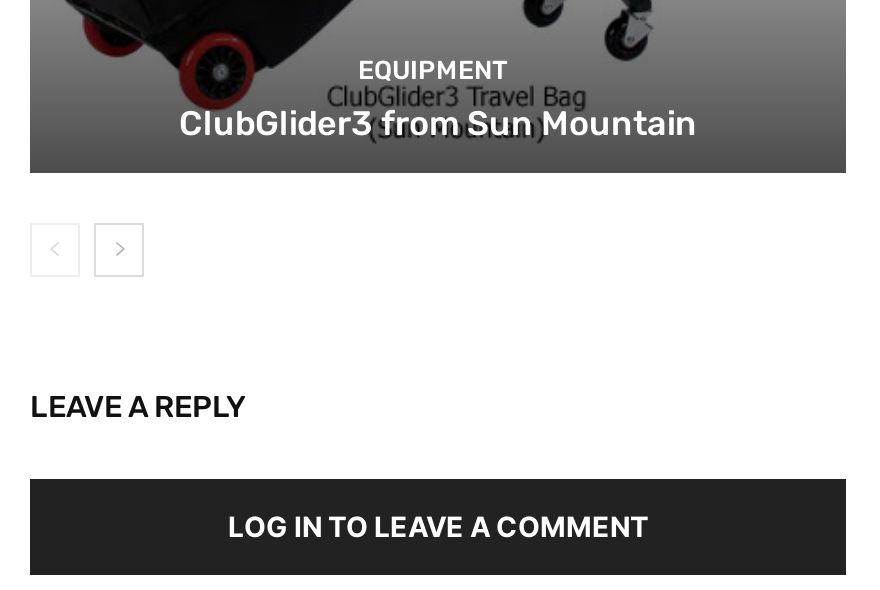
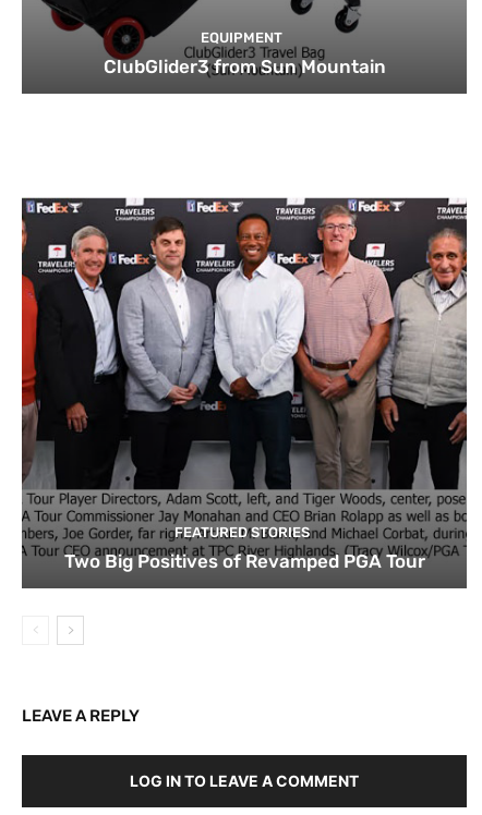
none -> [21,197,468,572] [image] | FEATURED STORIES | Two Big Positives of Revamped PGA Tour

